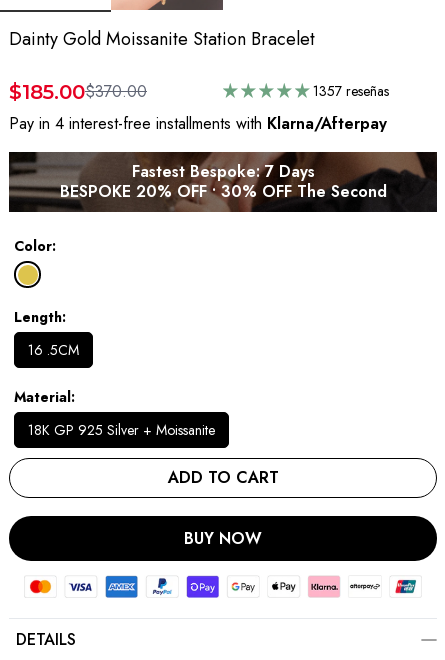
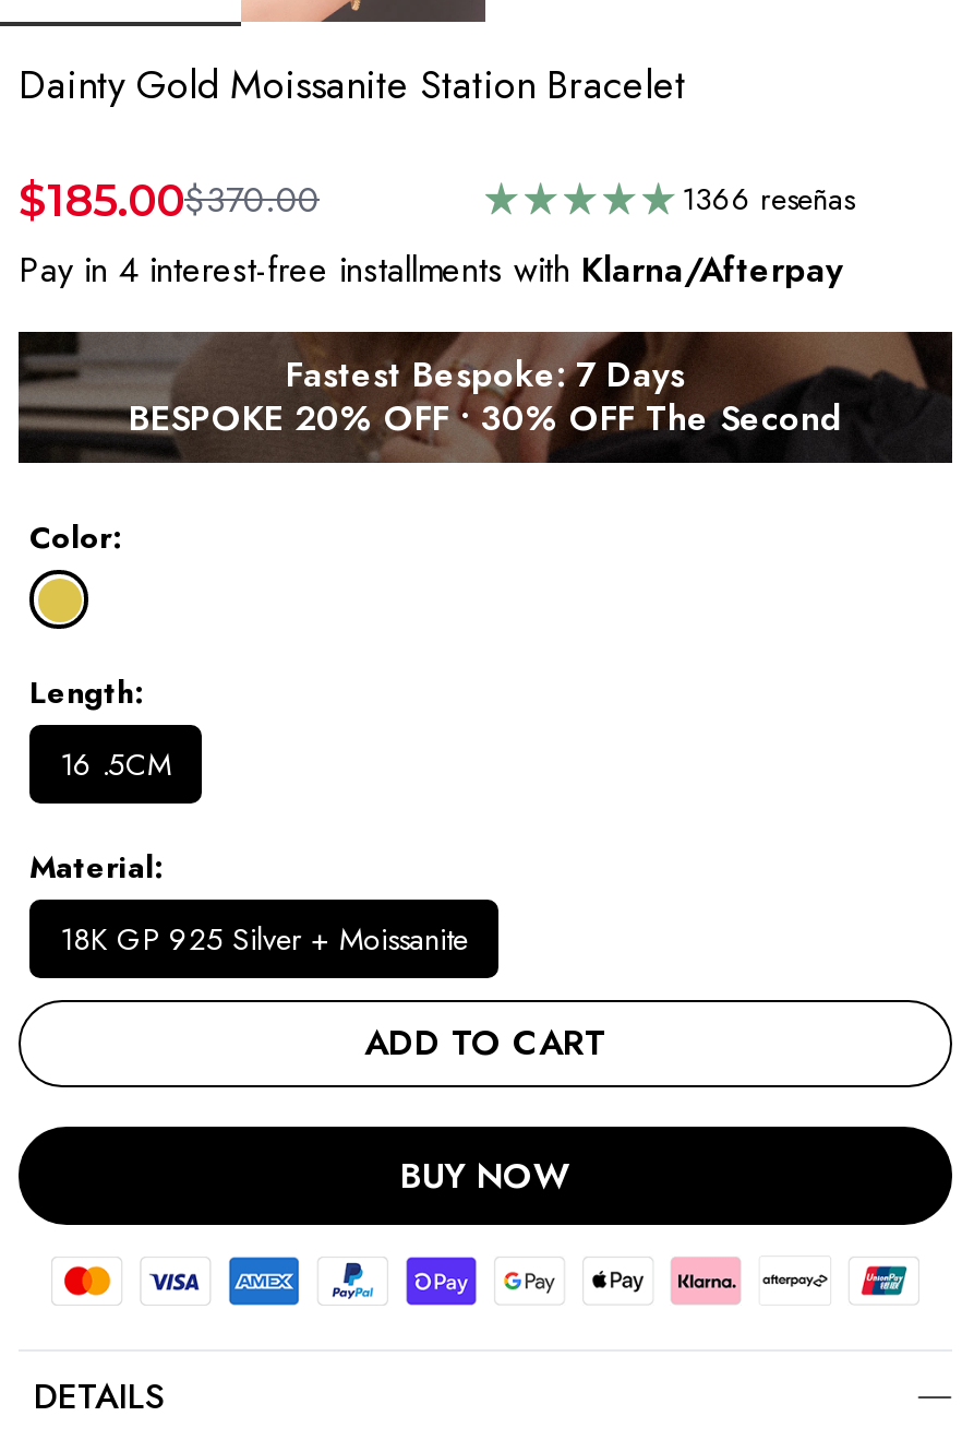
[313,81,389,101] 1357 reseñas -> [682,177,854,221] 1366 reseñas

